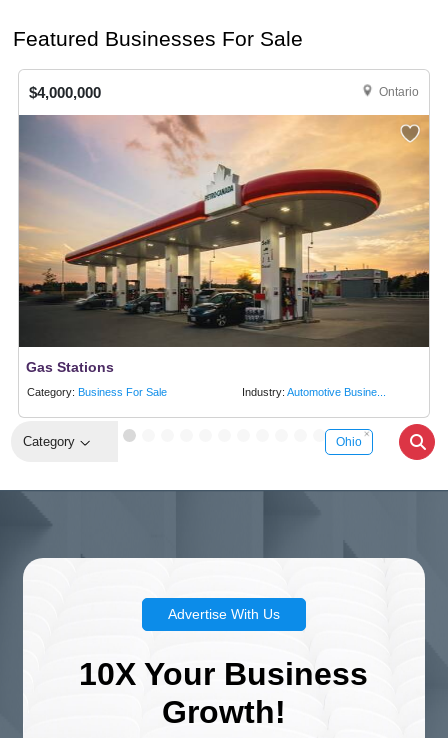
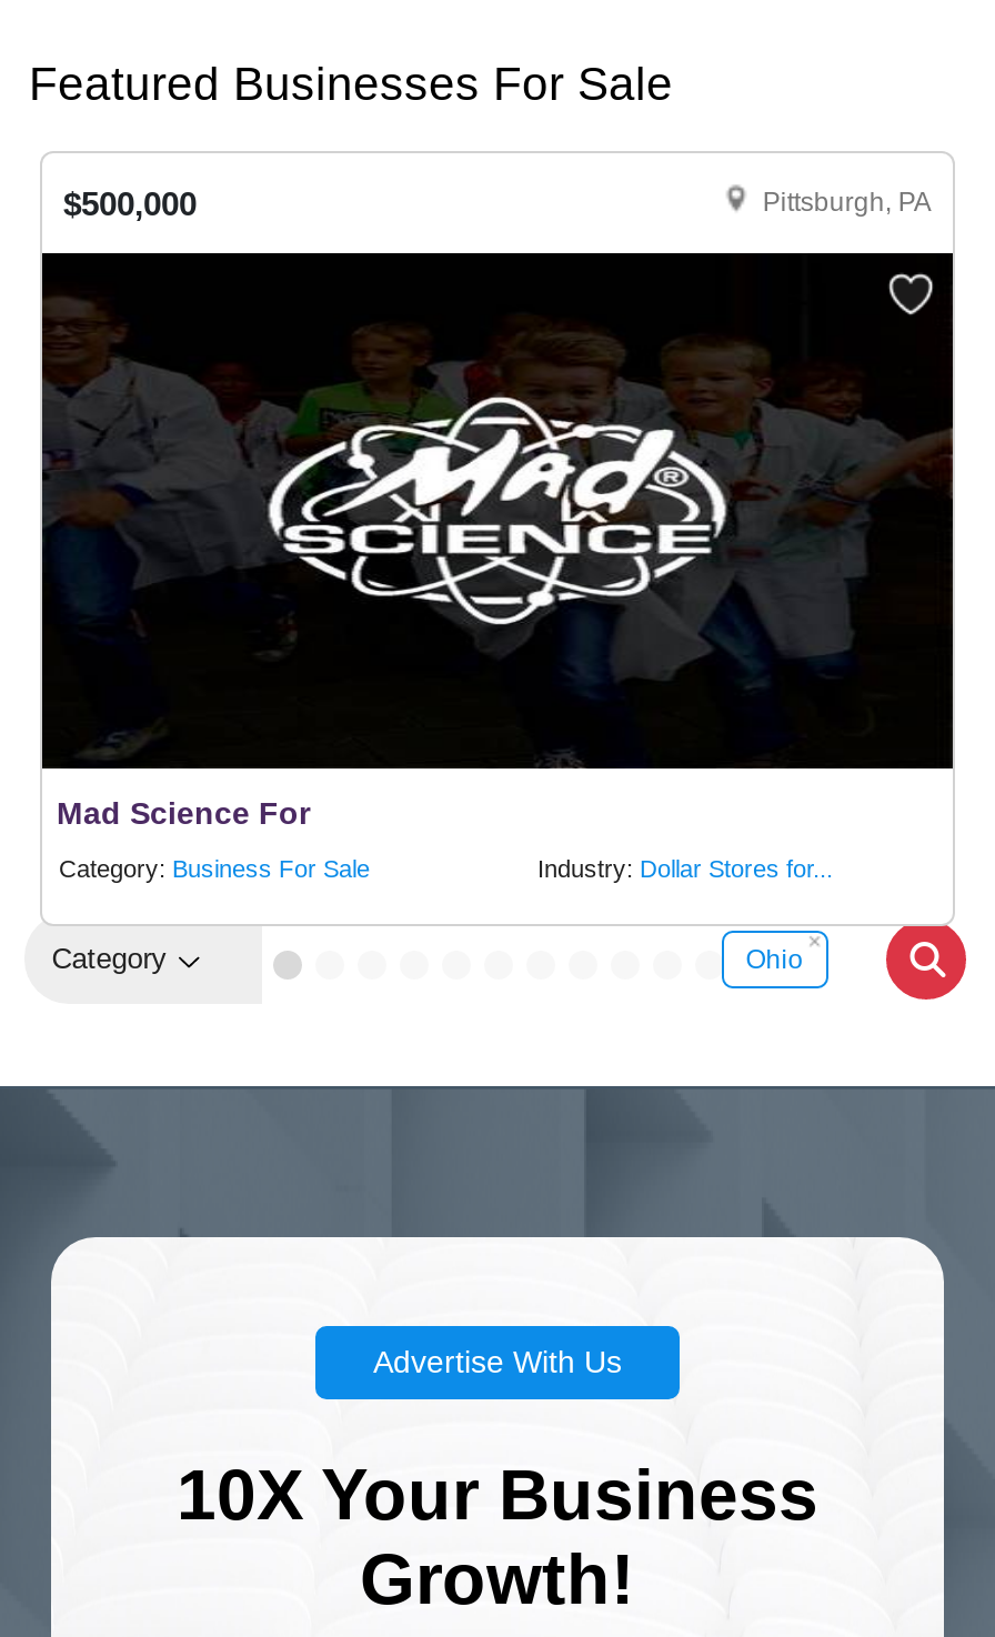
[28,84,419,101] $4,000,000 | Ontario -> [63,183,931,221] $500,000 | Pittsburgh, PA
[18,114,430,375] [image] | Gas Stations -> [40,251,955,830] [image] | Mad Science For
[242,386,386,398] Industry: Automotive Busine... -> [537,854,833,881] Industry: Dollar Stores for...

